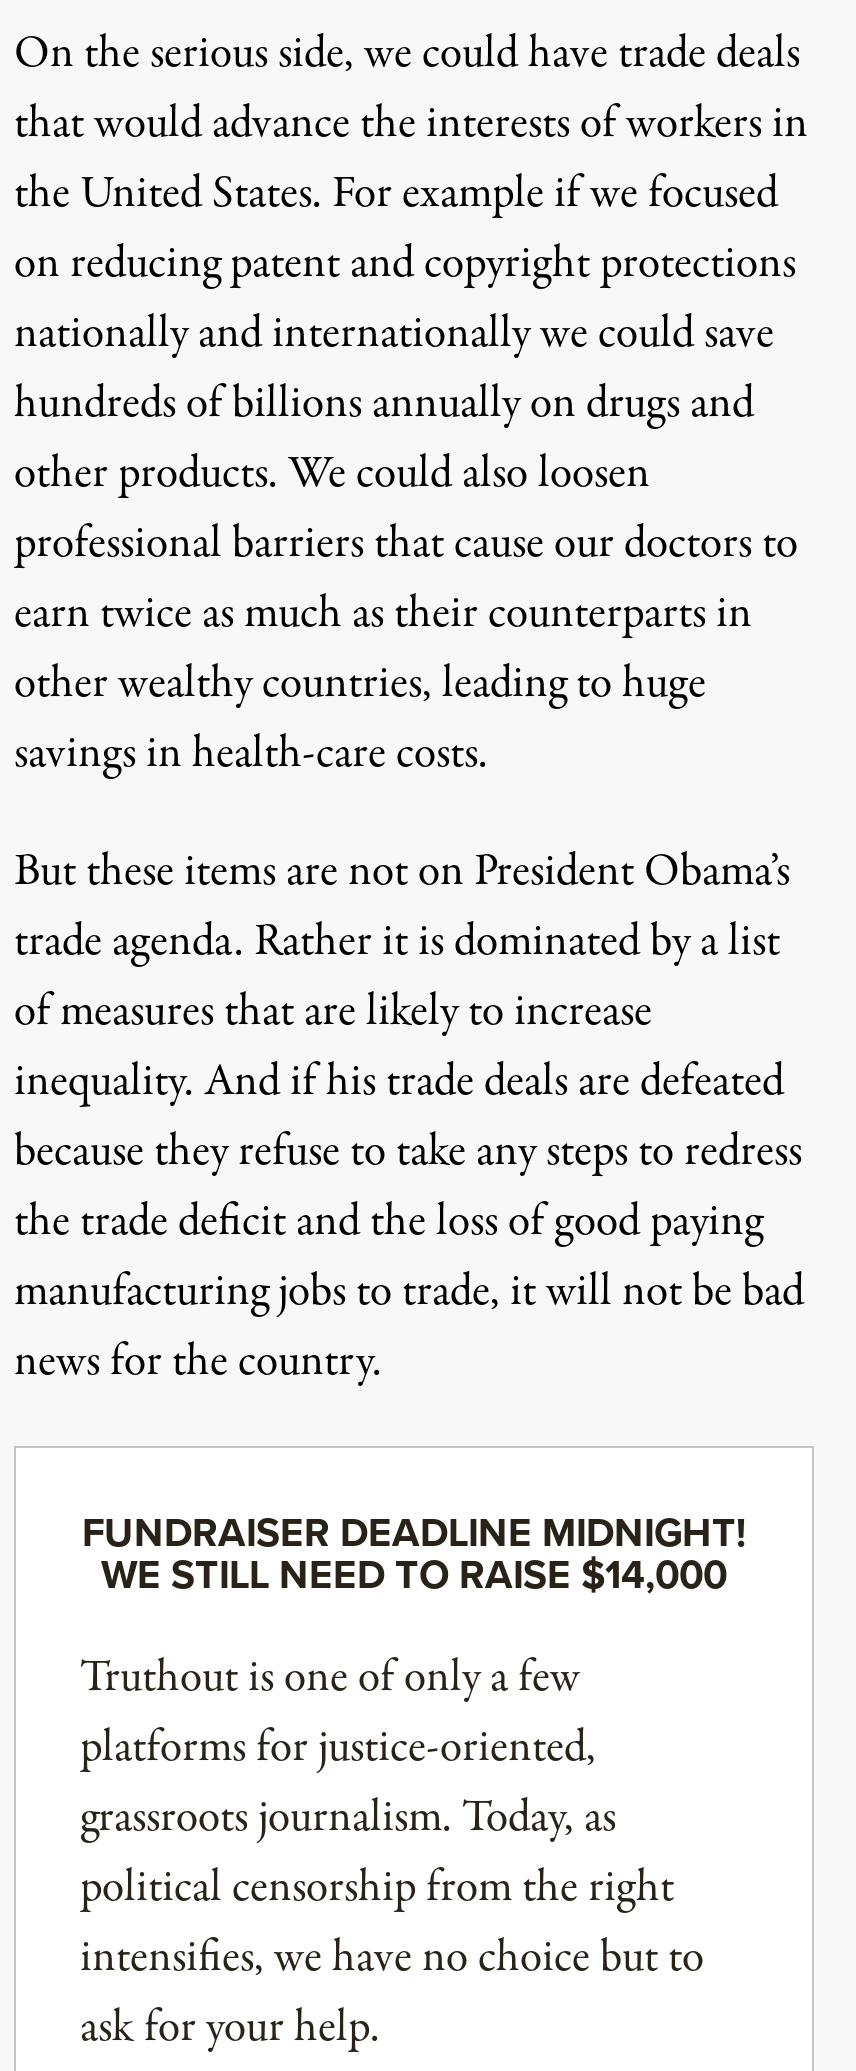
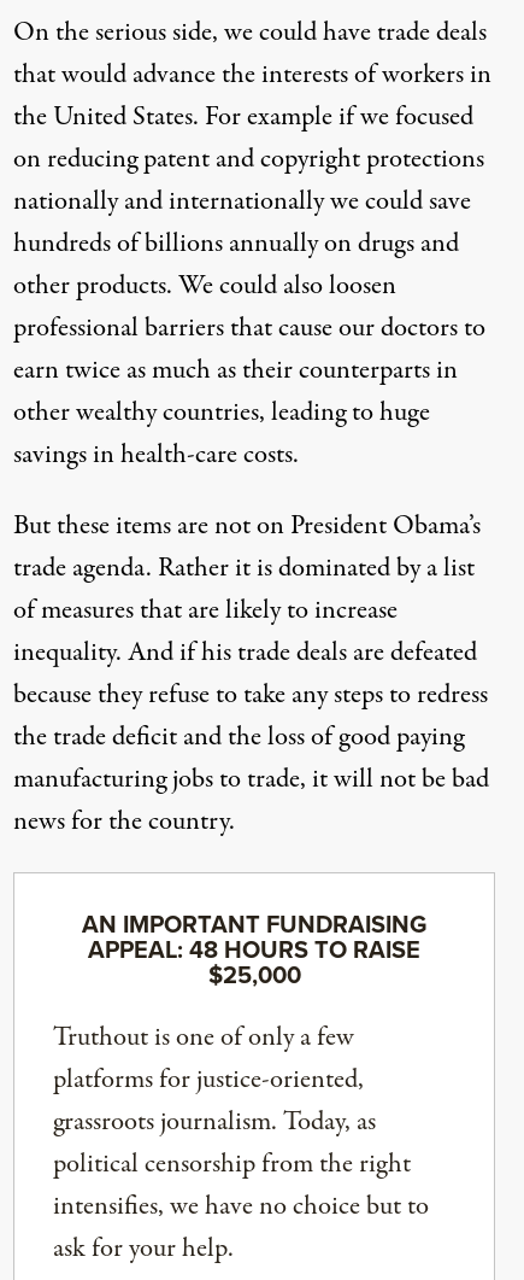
[82,1502,746,1604] FUNDRAISER DEADLINE MIDNIGHT! | WE STILL NEED TO RAISE $14,000 -> [82,906,426,993] AN IMPORTANT FUNDRAISING | APPEAL: 48 HOURS TO RAISE | $25,000

